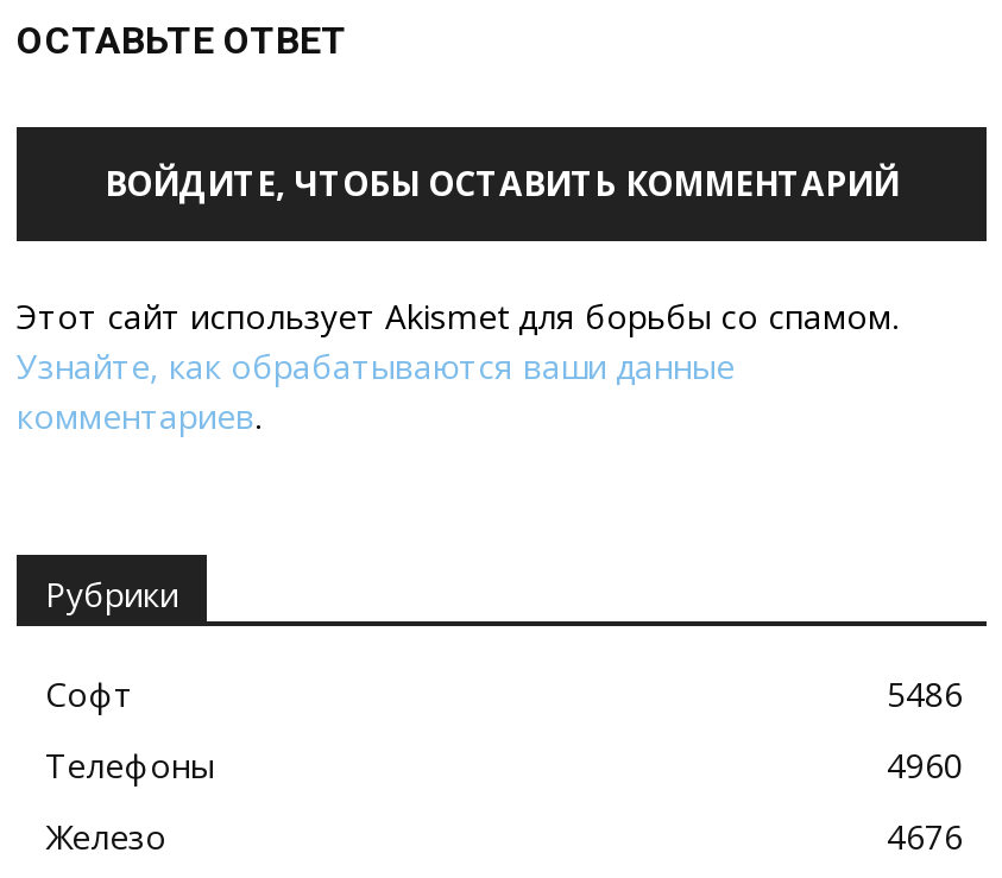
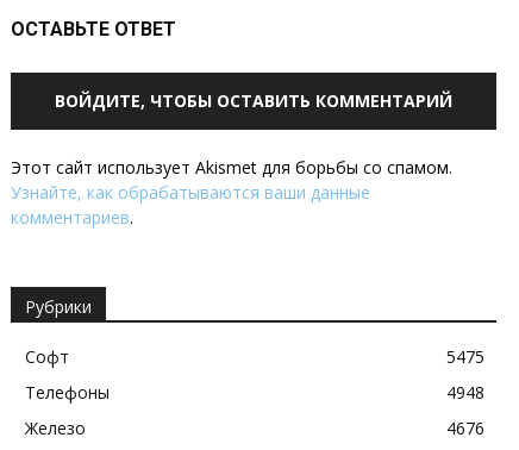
[887,672,963,717] 5486 -> [446,345,484,368] 5475
[887,743,963,788] 4960 -> [446,381,484,404] 4948

